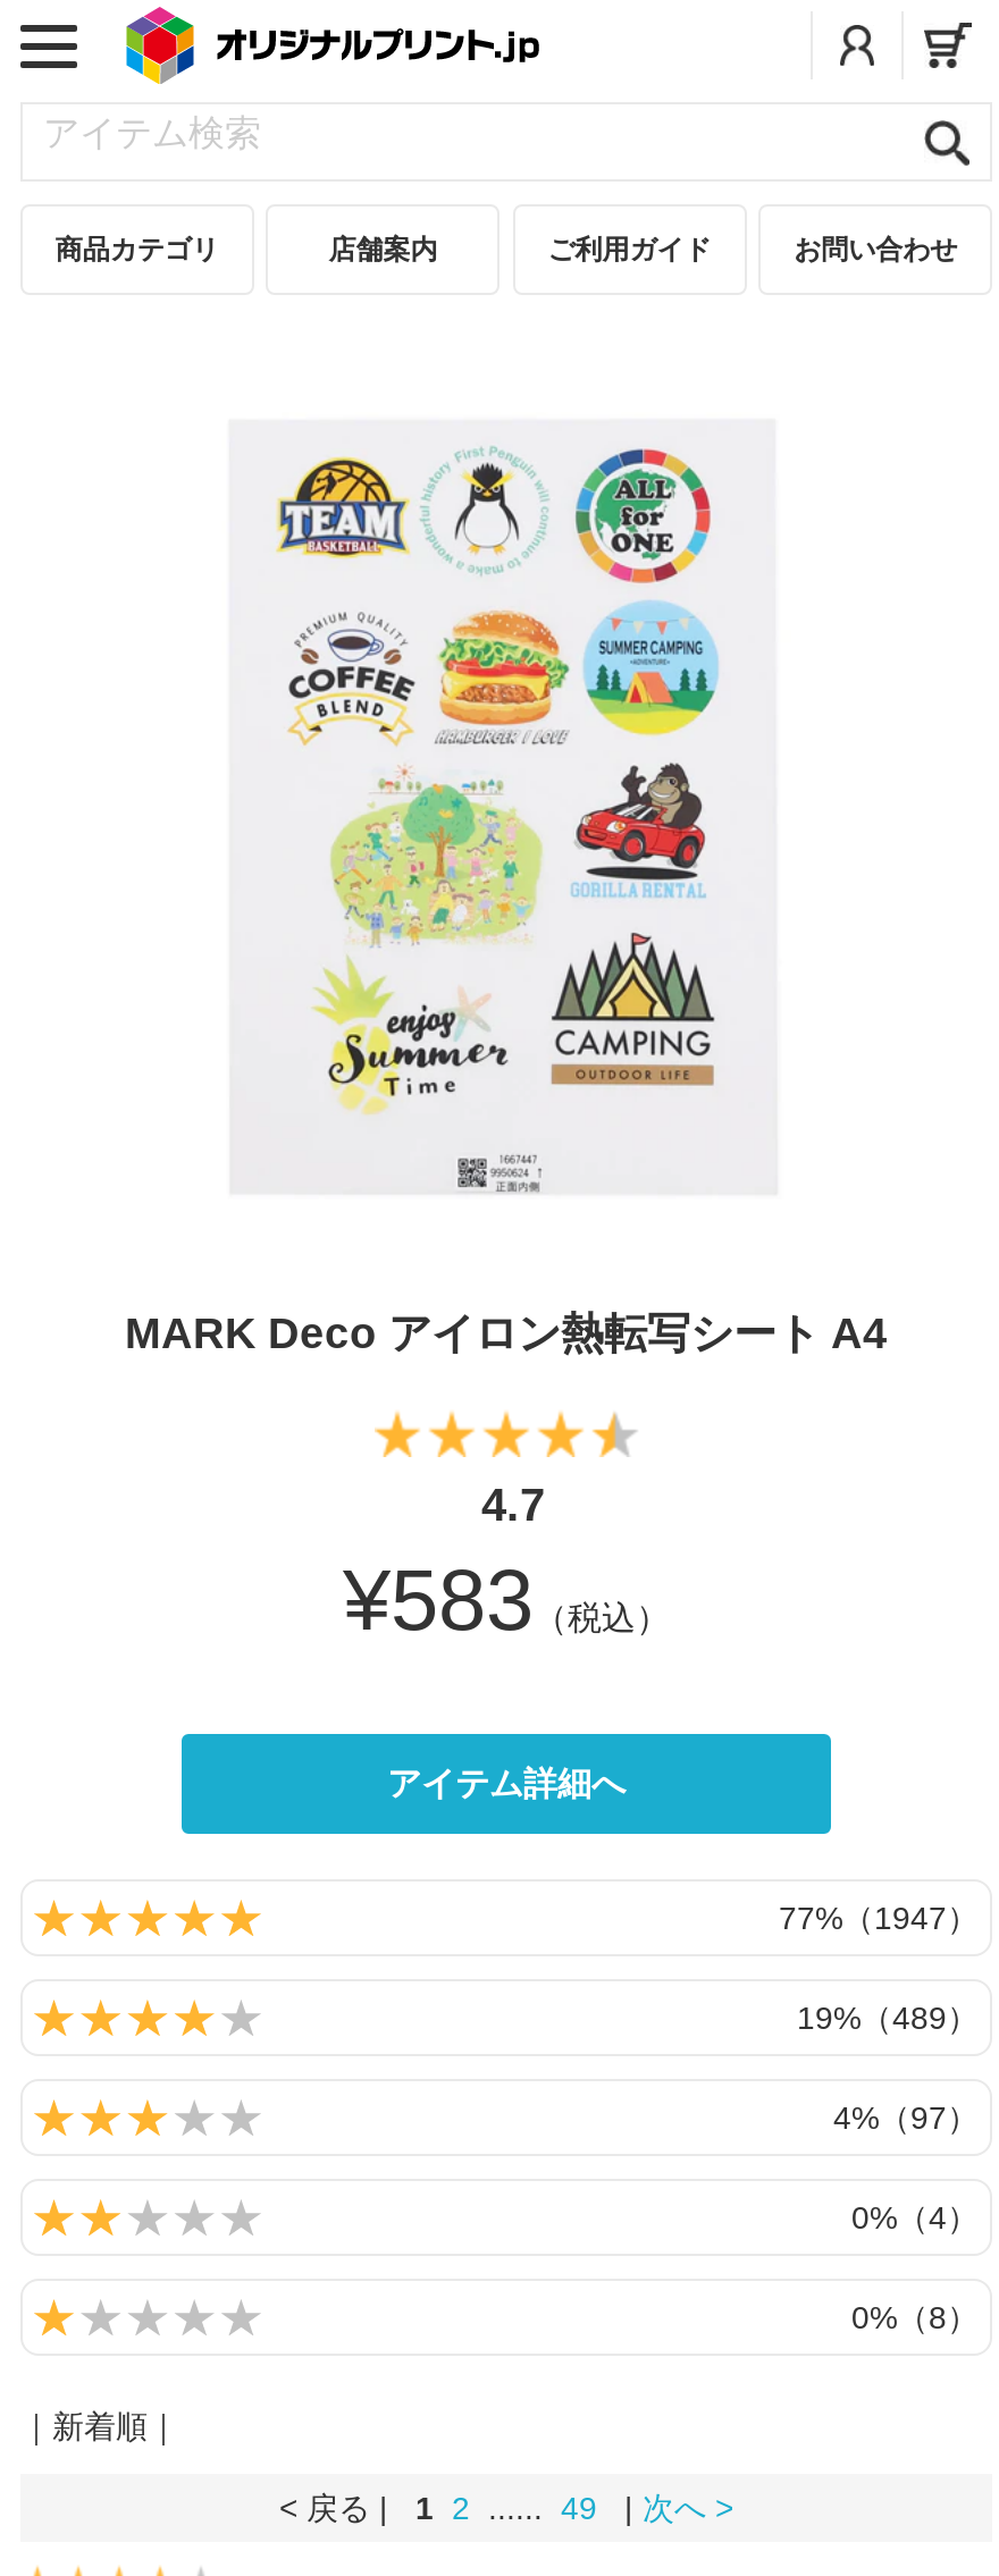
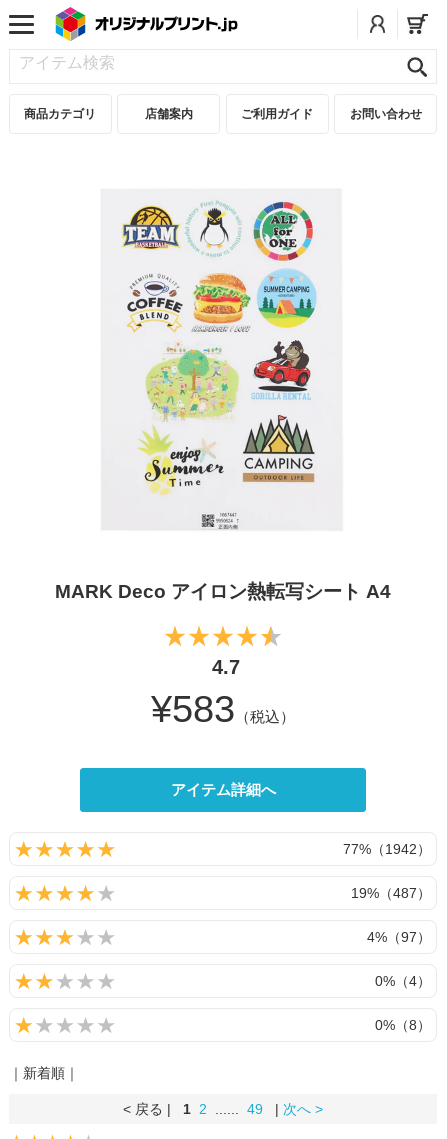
[779,1900,979,1936] 77%（1947） -> [343,841,431,857] 77%（1942）
[797,2000,979,2036] 19%（489） -> [351,885,431,901] 19%（487）

